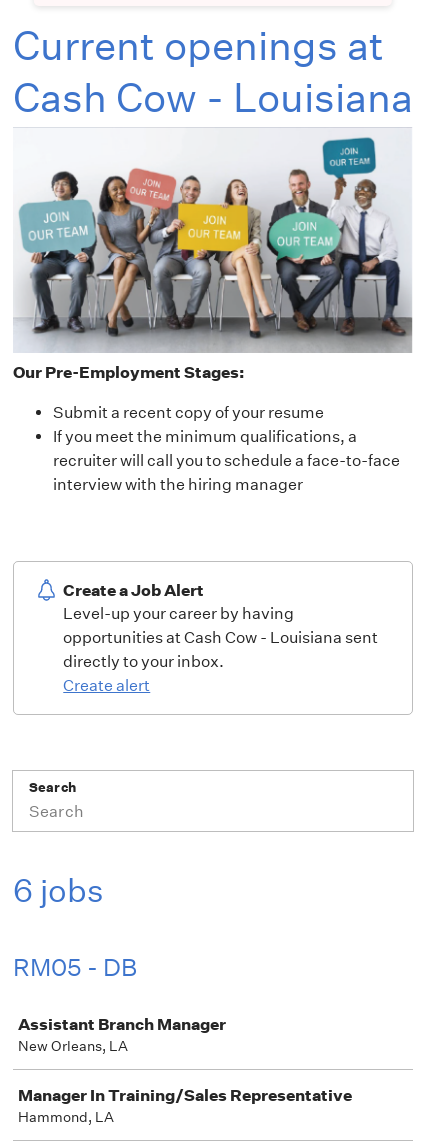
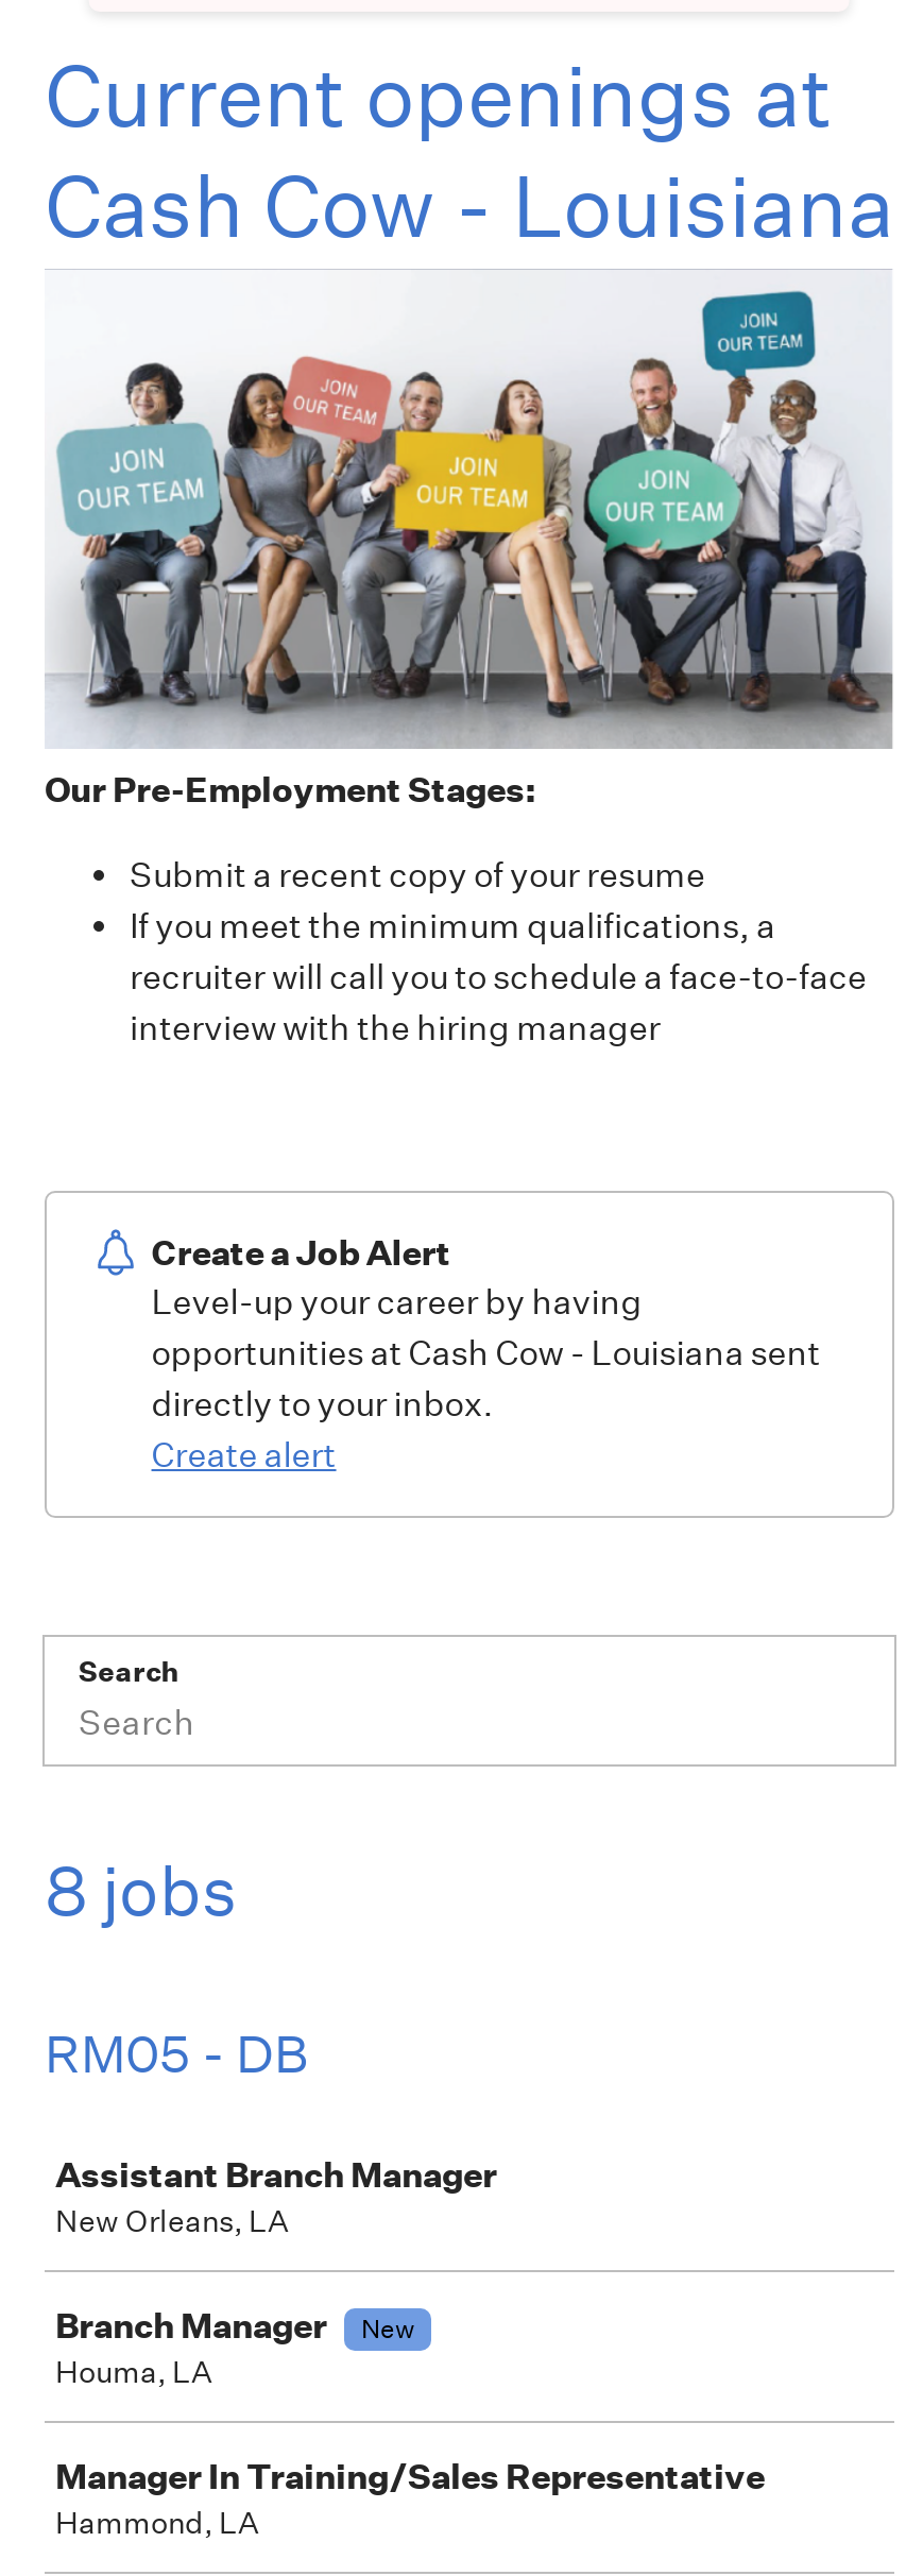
[13,871,104,910] 6 jobs -> [45,1849,238,1932] 8 jobs
none -> [55,2304,414,2391] Branch Manager | New | Houma, LA

